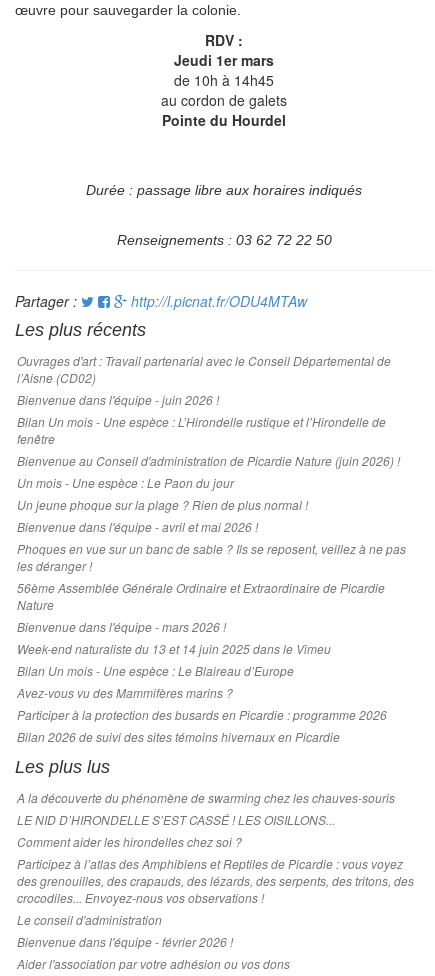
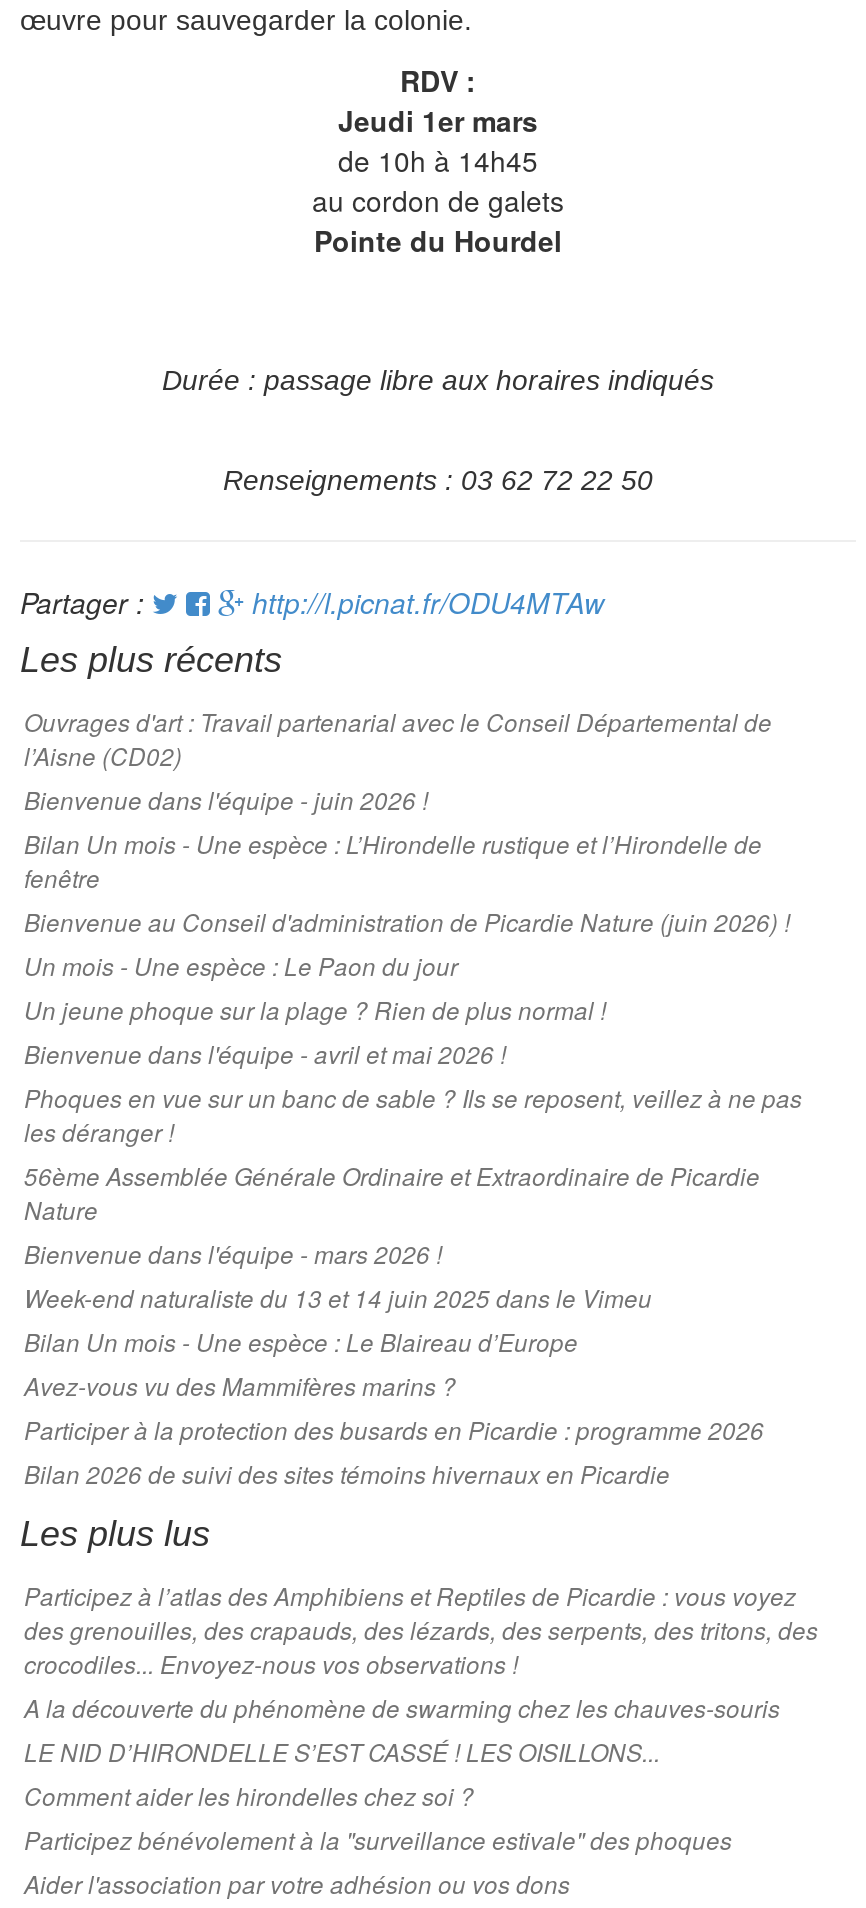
moved [17,789,395,850] -> [24,1690,780,1812]: A la découverte du phénomène de swarming chez les chauves-souris | LE NID D’HIRONDELLE S’EST CASSÉ ! LES OISILLONS... | Comment aider les hirondelles chez soi ?
moved [17,855,414,906] -> [24,1578,818,1680]: Participez à l’atlas des Amphibiens et Reptiles de Picardie : vous voyez | des grenouilles, des crapauds, des lézards, des serpents, des tritons, des | crocodiles... Envoyez-nous vos observations !
[17,911,233,950] Le conseil d'administration | Bienvenue dans l'équipe - février 2026 ! -> [24,1822,732,1856] Participez bénévolement à la "surveillance estivale" des phoques

